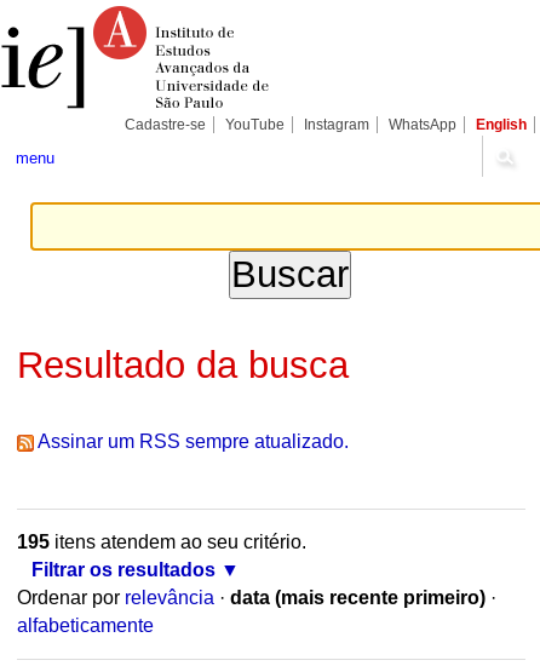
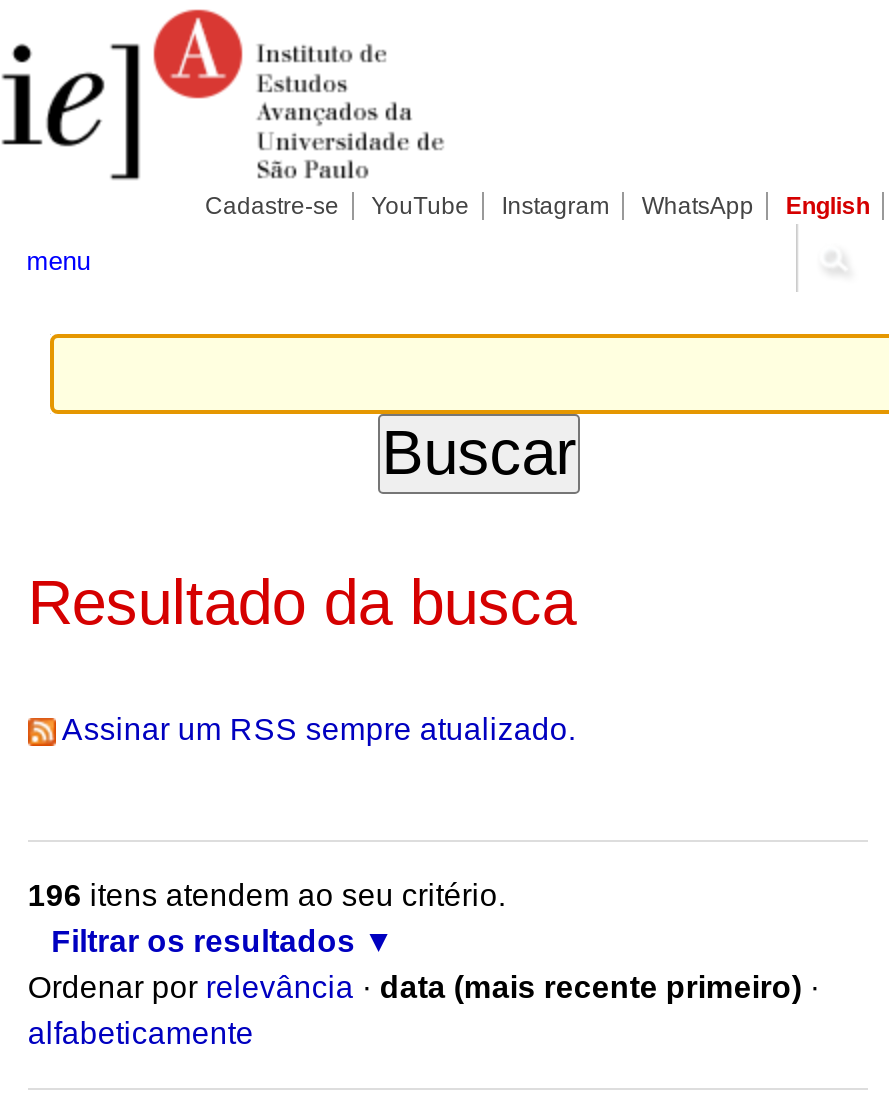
[17,532,306,553] 195 itens atendem ao seu critério. -> [28,879,506,913] 196 itens atendem ao seu critério.

